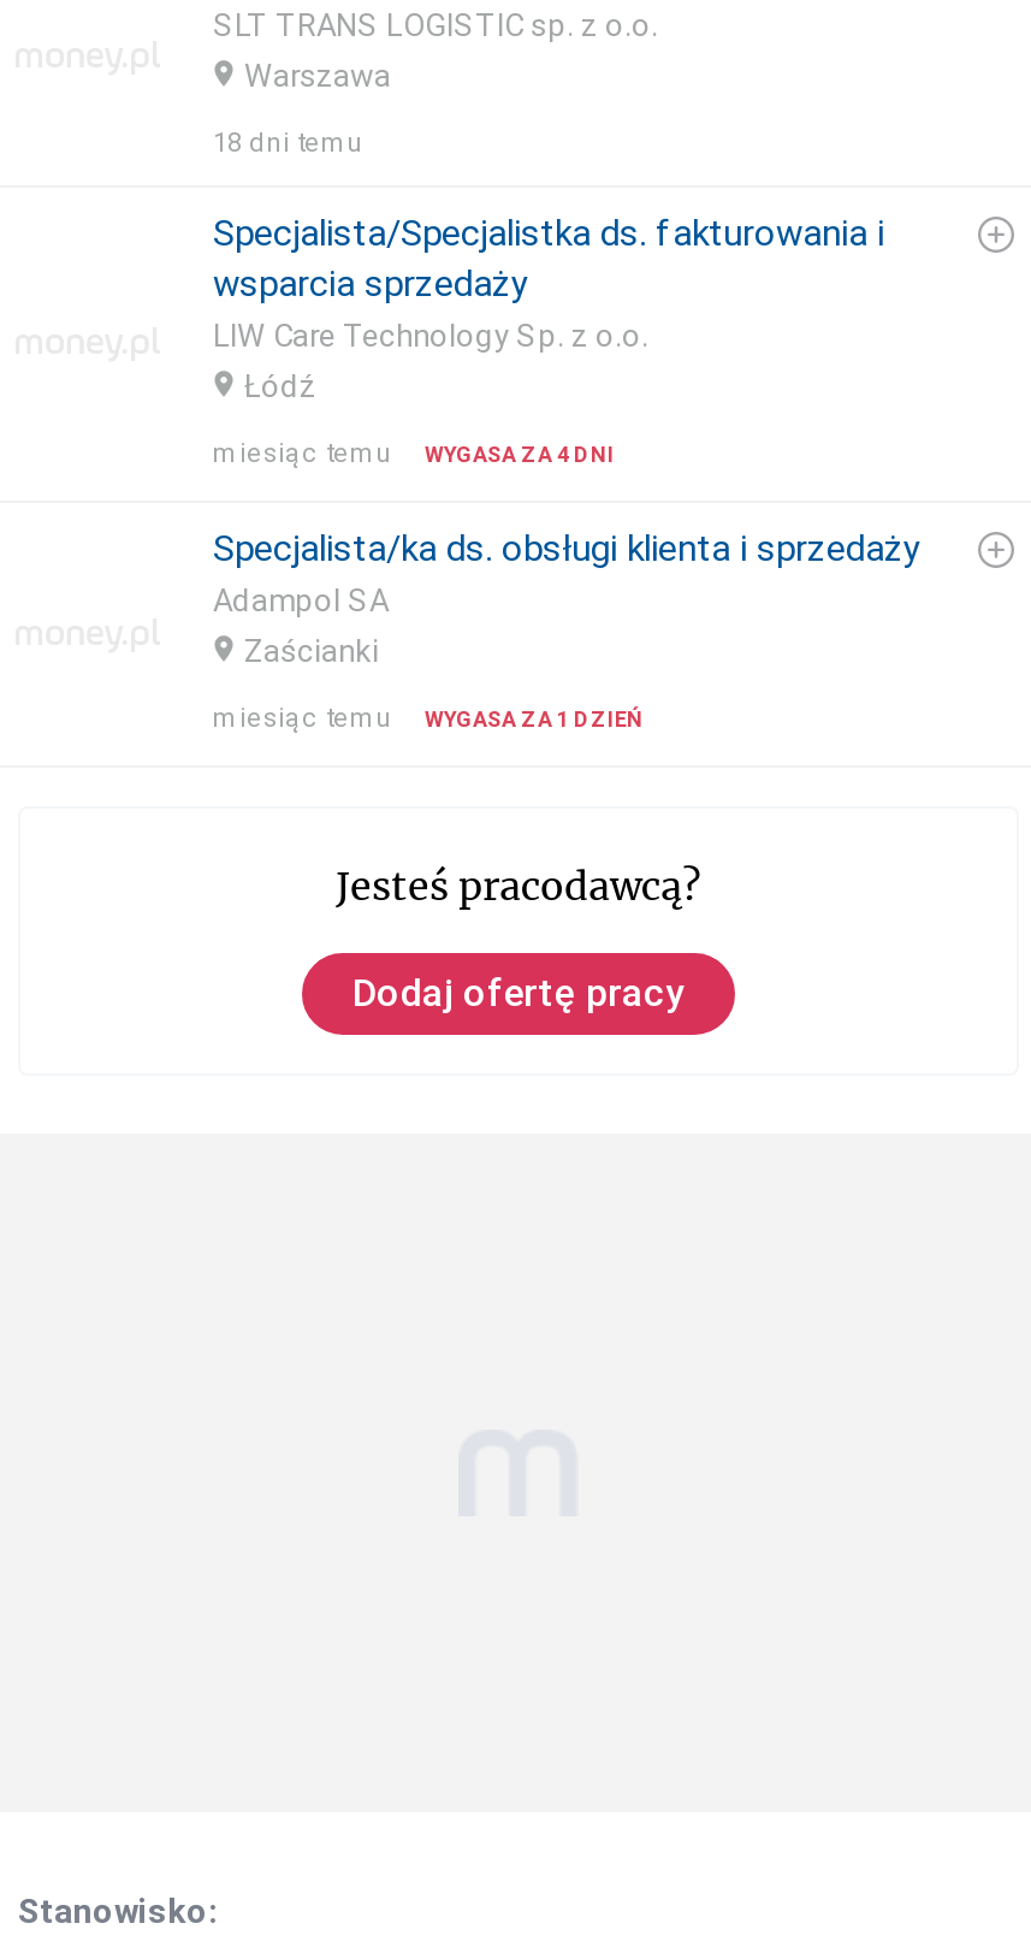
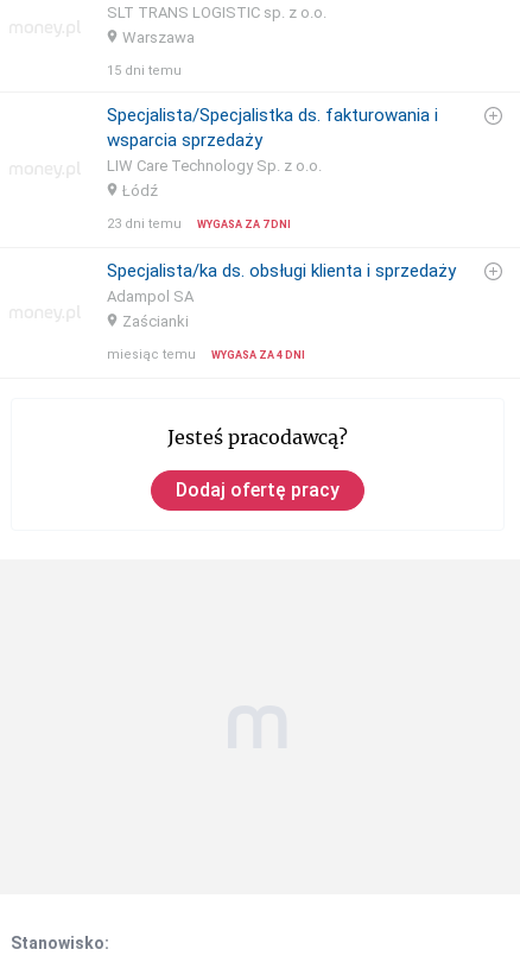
[213,128,365,159] 18 dni temu -> [107,63,182,79] 15 dni temu
[213,438,615,470] miesiąc temu | WYGASA ZA 4 DNI -> [107,216,291,232] 23 dni temu | WYGASA ZA 7 DNI
[425,708,644,732] WYGASA ZA 1 DZIEŃ -> [211,349,305,361] WYGASA ZA 4 DNI

